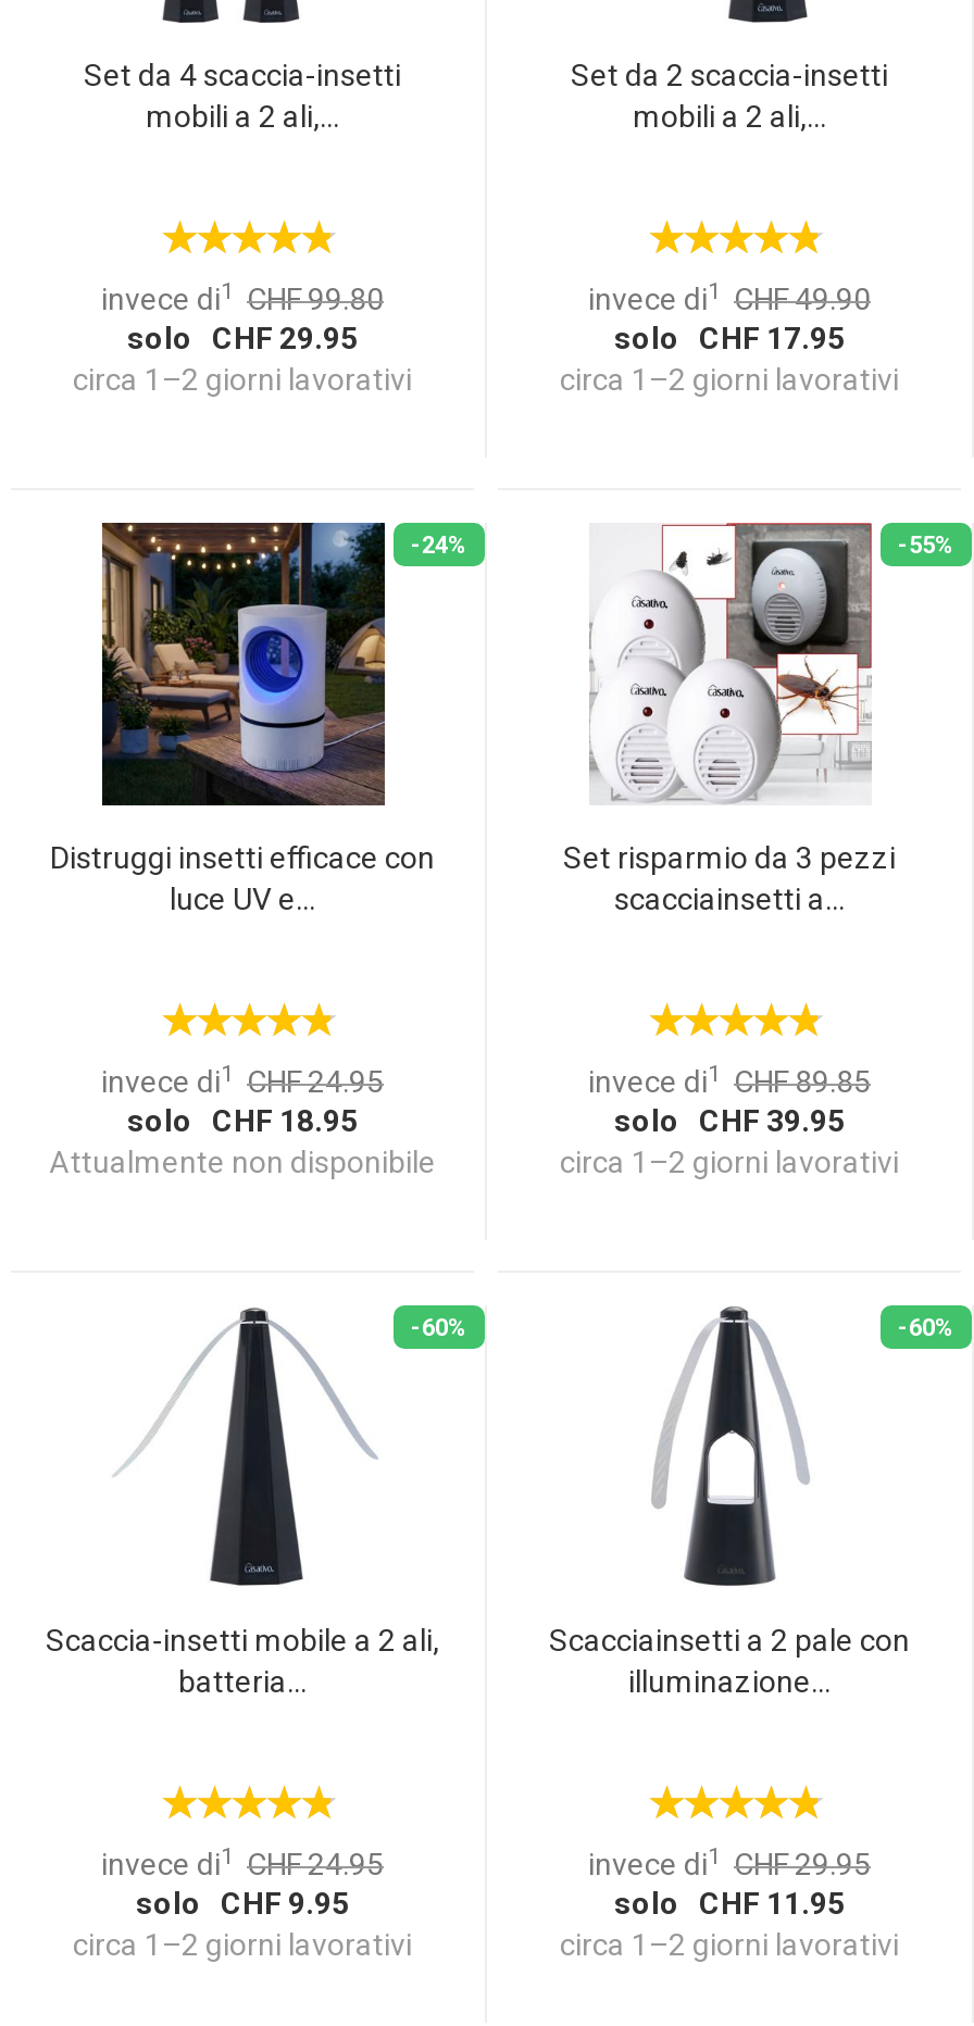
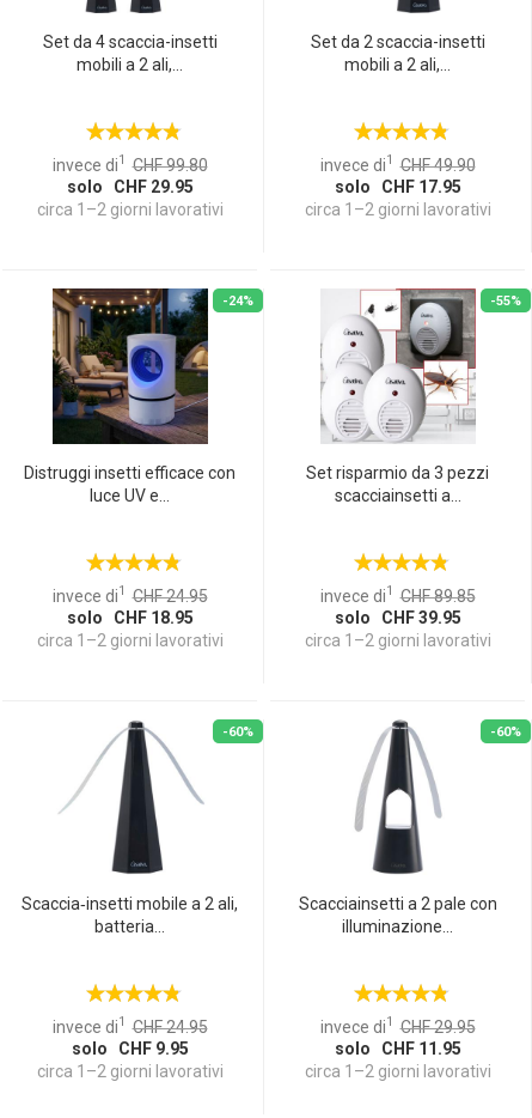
[49,1145,436,1179] Attualmente non disponibile -> [36,630,223,649] circa 1–2 giorni lavorativi

